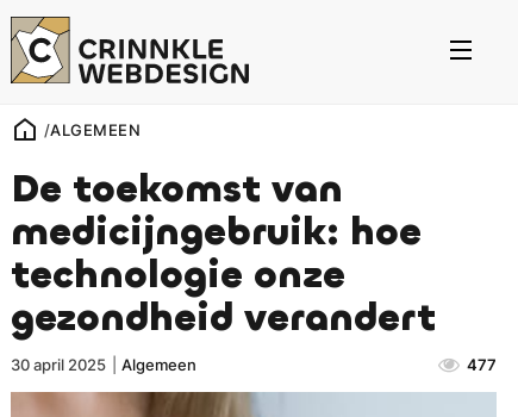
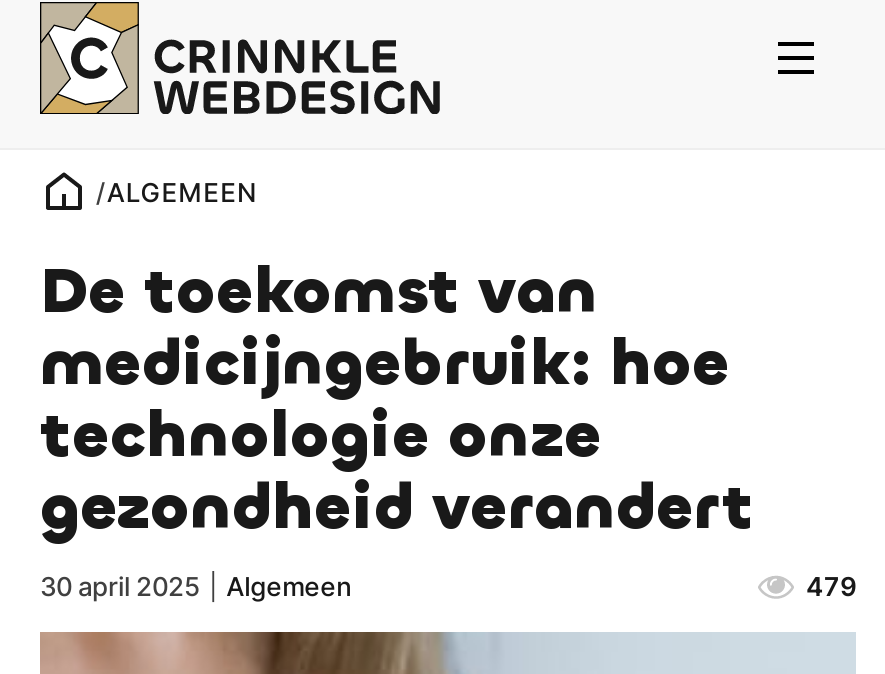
[467,355,497,374] 477 -> [806,569,856,601] 479

